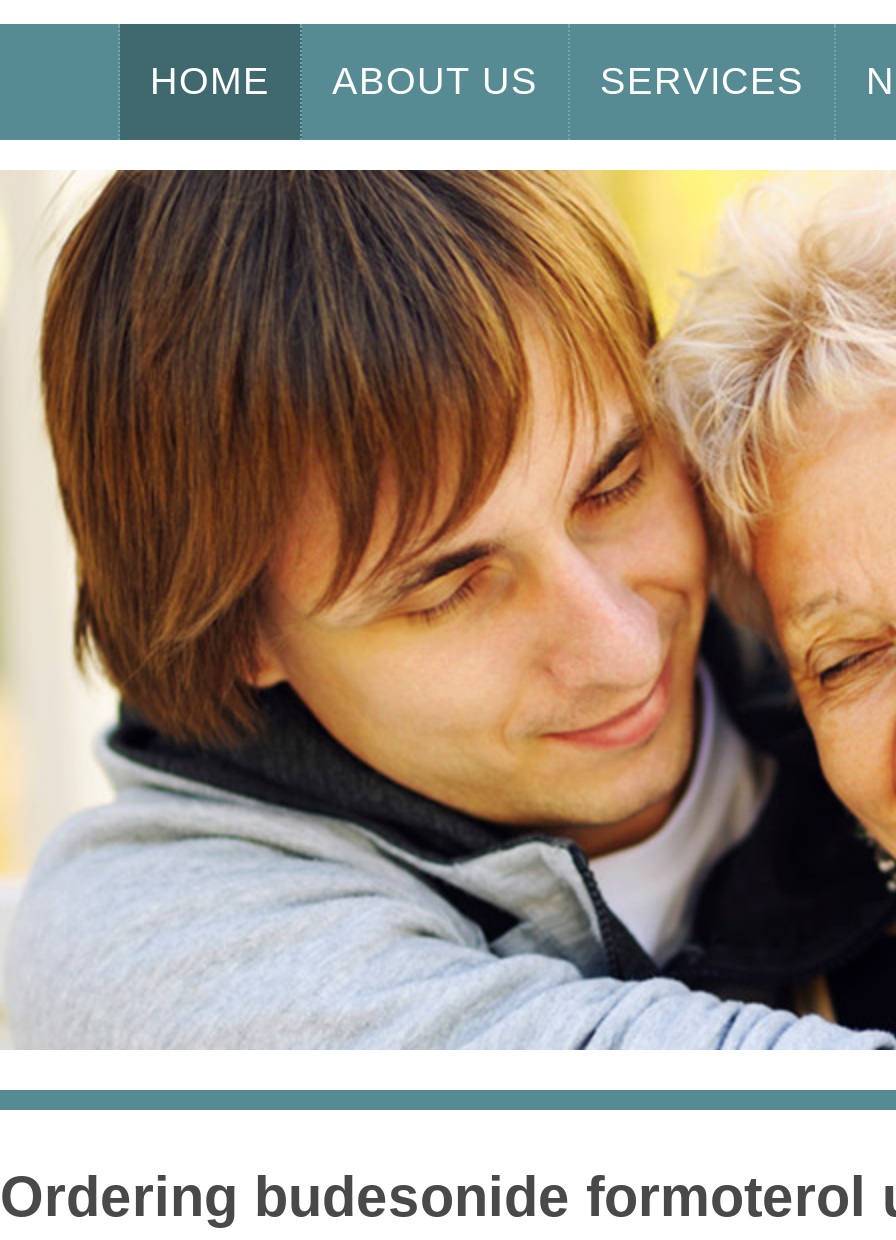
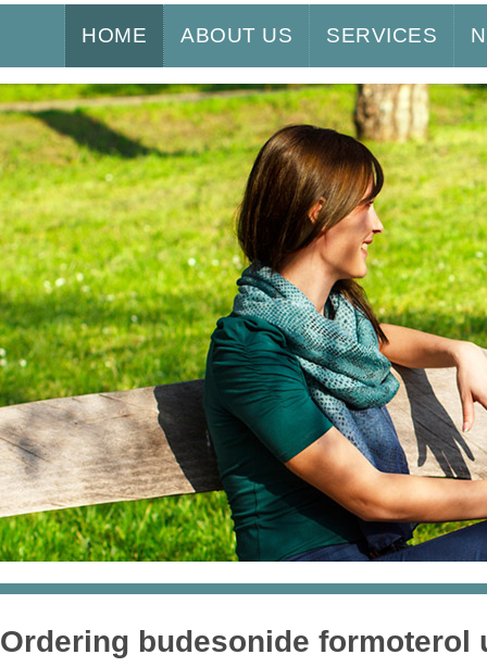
[6,168,890,1050] [image] -> [3,83,484,563] [image]

